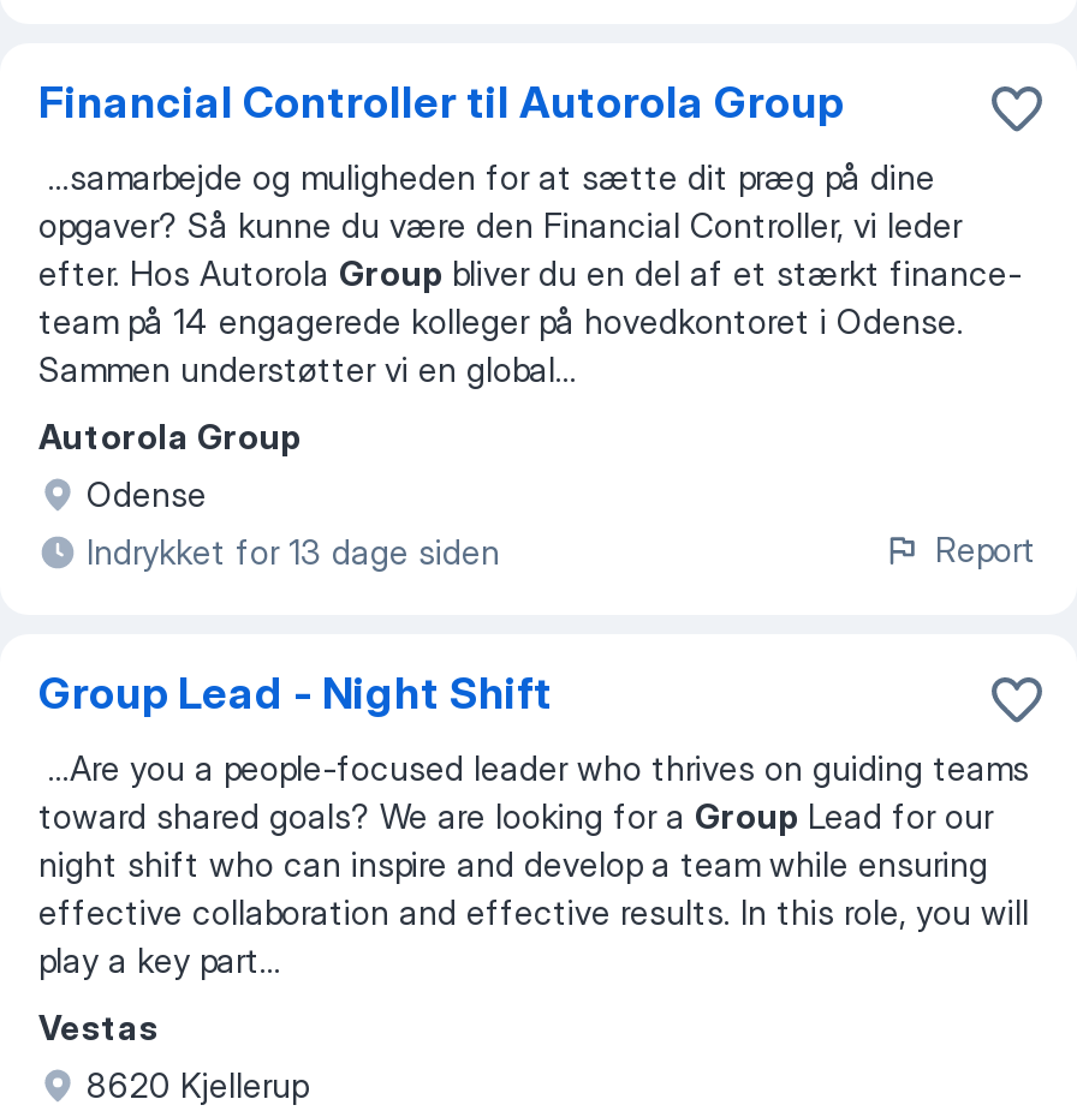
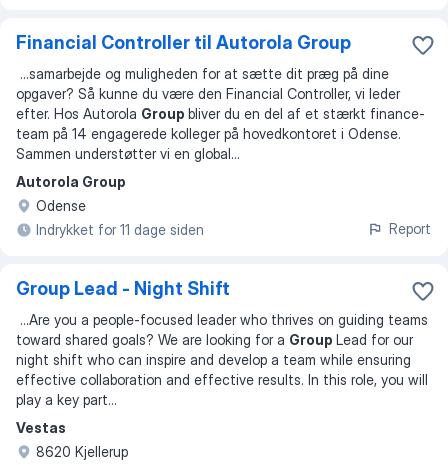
[87,531,500,572] Indrykket for 13 dage siden -> [36,221,204,238] Indrykket for 11 dage siden

